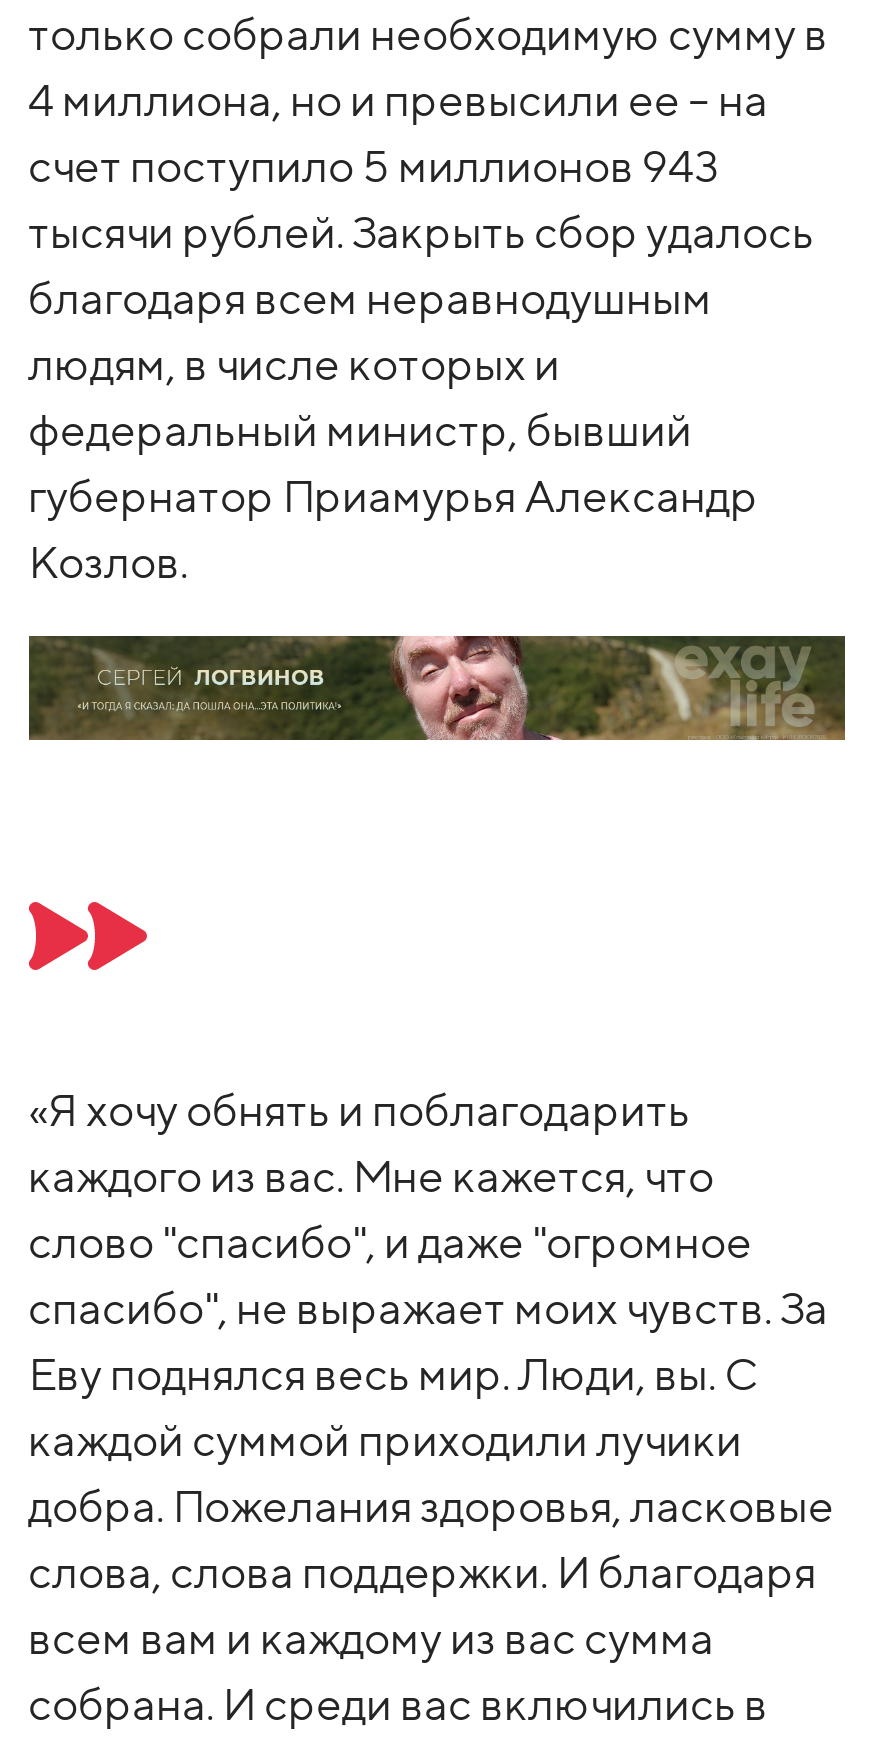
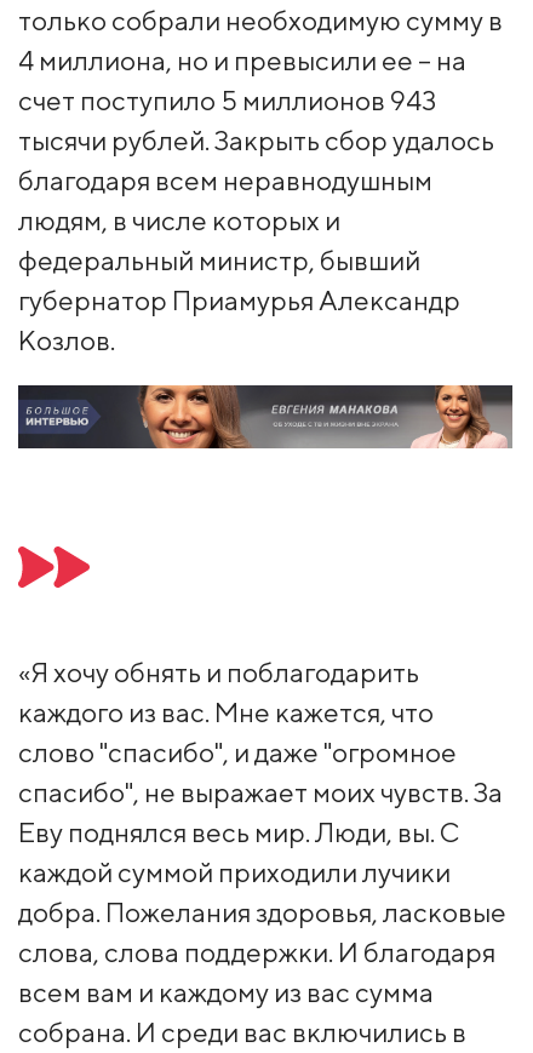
[29,634,847,742] [image] -> [18,384,514,450] [image]

